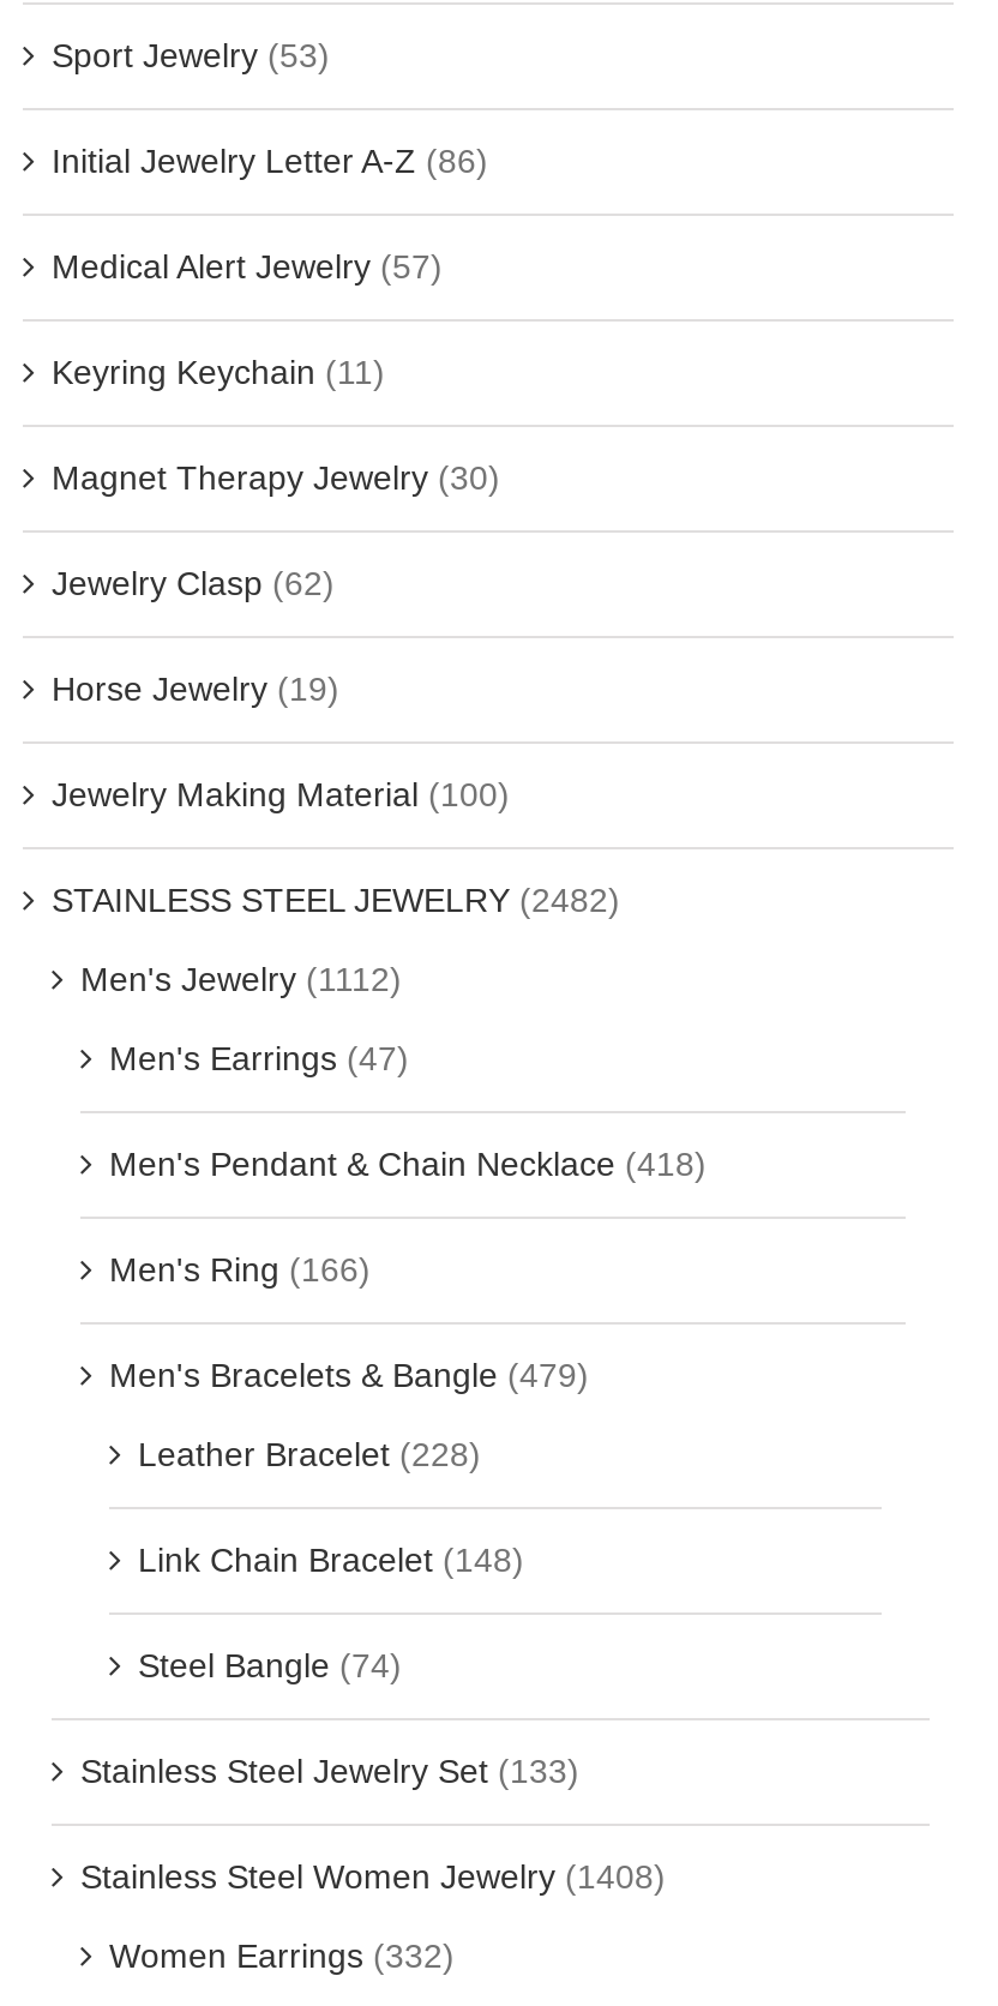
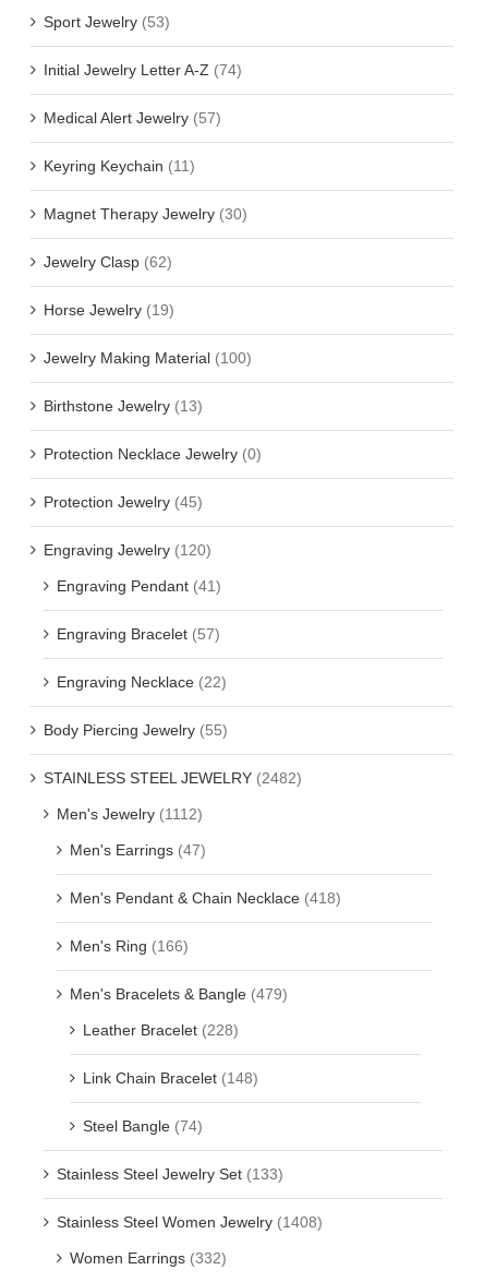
[52,141,488,179] Initial Jewelry Letter A-Z (86) -> [44,61,242,78] Initial Jewelry Letter A-Z (74)
none -> [44,397,262,738] Birthstone Jewelry (13) | Protection Necklace Jewelry (0) | Protection Jewelry (45) | Engraving Jewelry (120) | Engraving Pendant (41) | Engraving Bracelet (57) | Engraving Necklace (22) | Body Piercing Jewelry (55)

